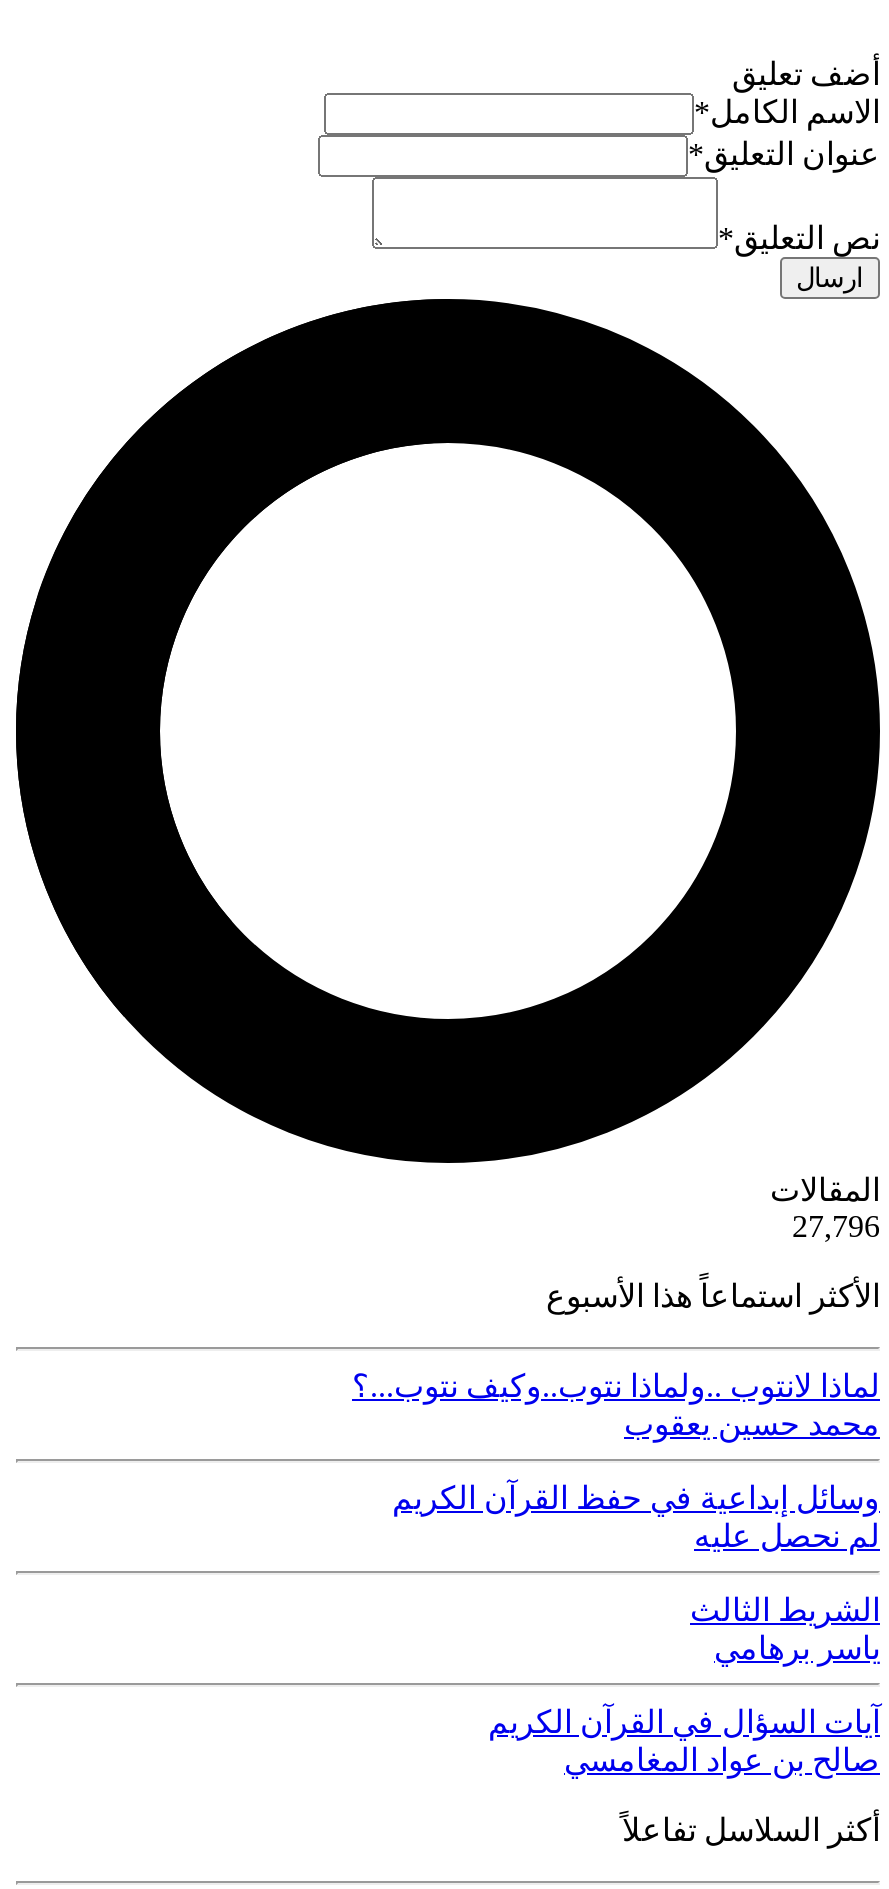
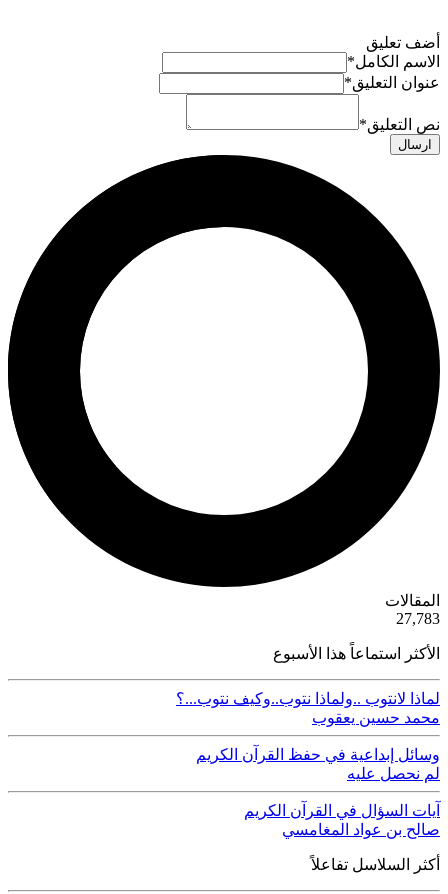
[792,1208,880,1242] 27,796 -> [396,610,440,627] 27,783
[690,1592,880,1664] الشريط الثالث | ياسر برهامي -> none

